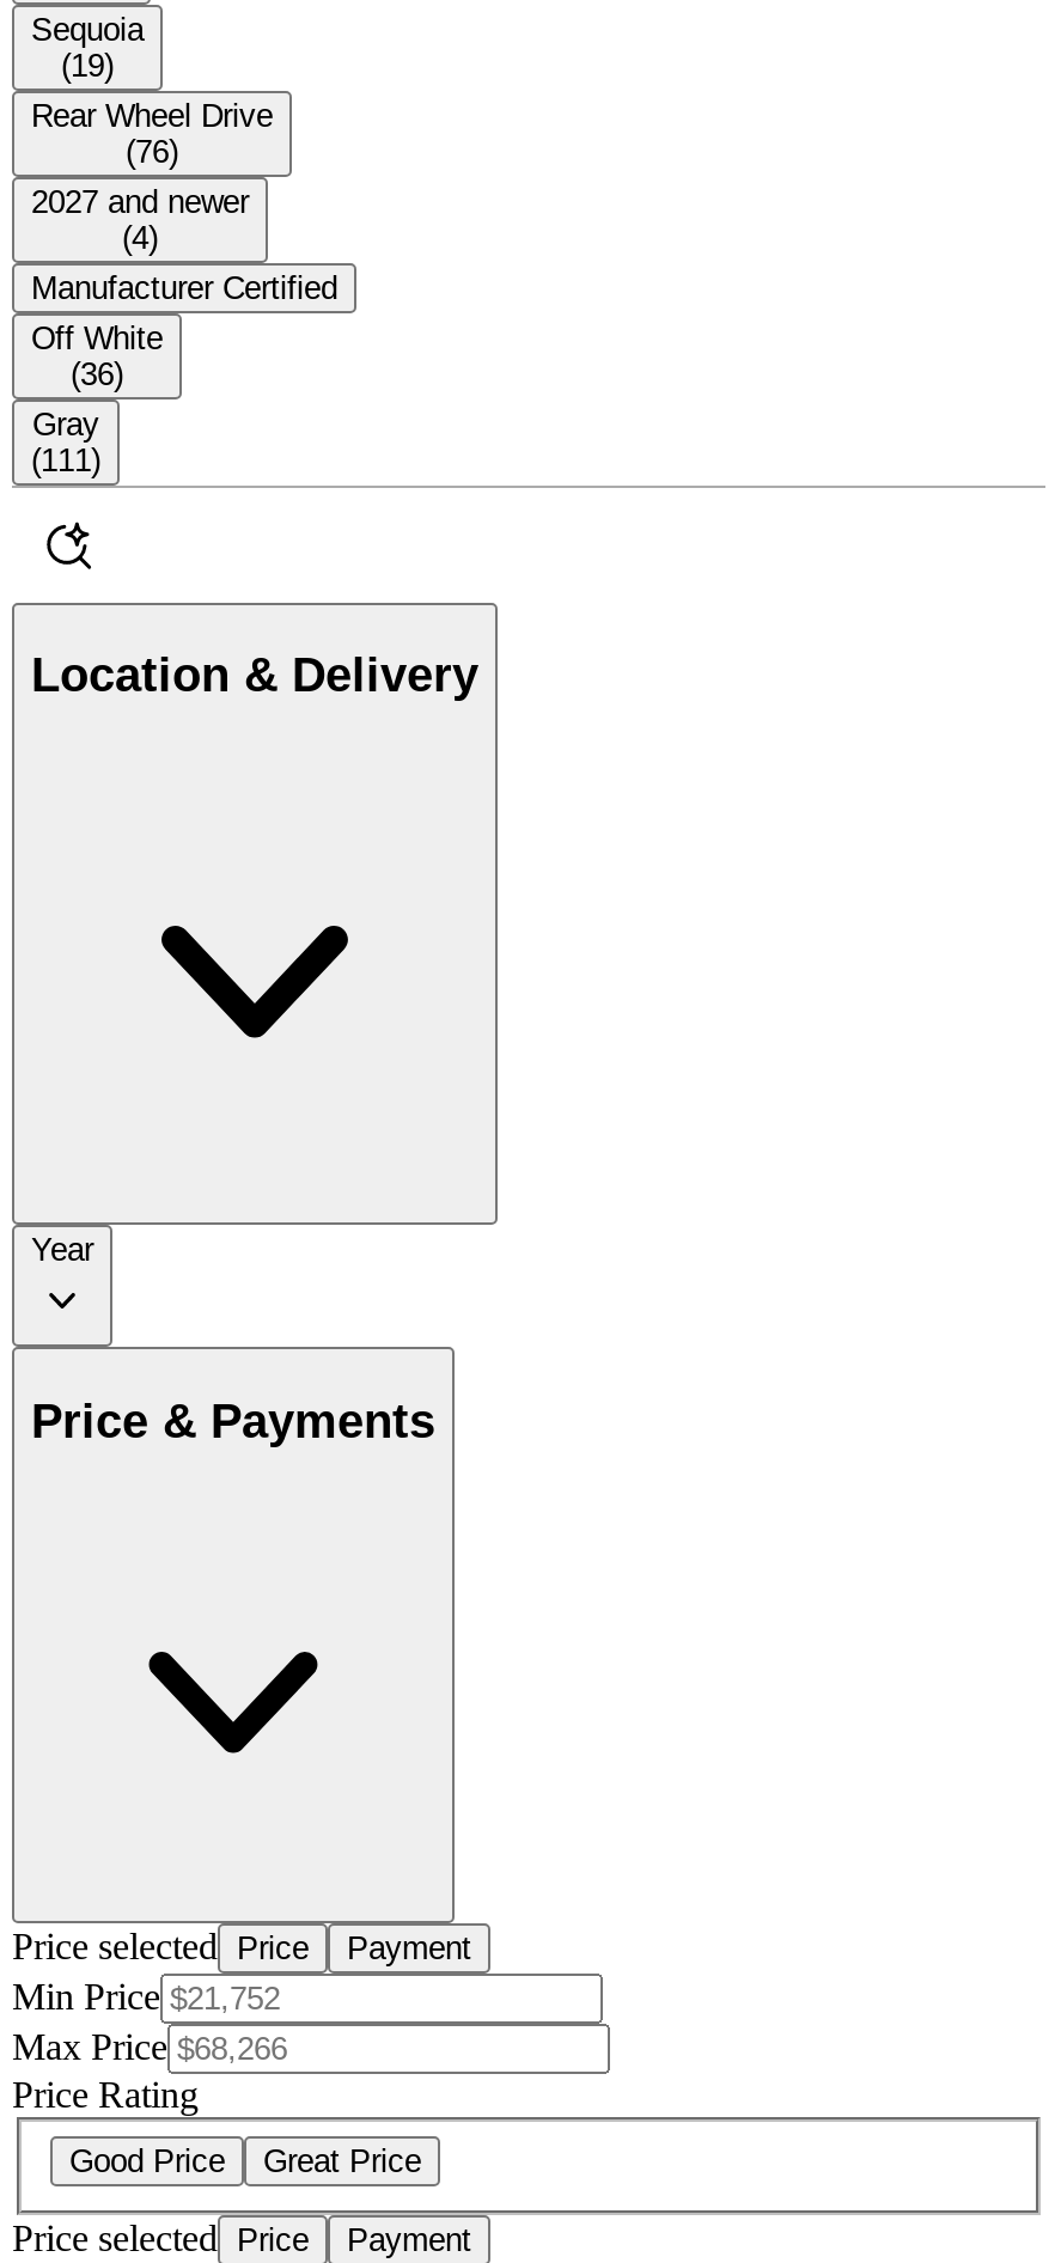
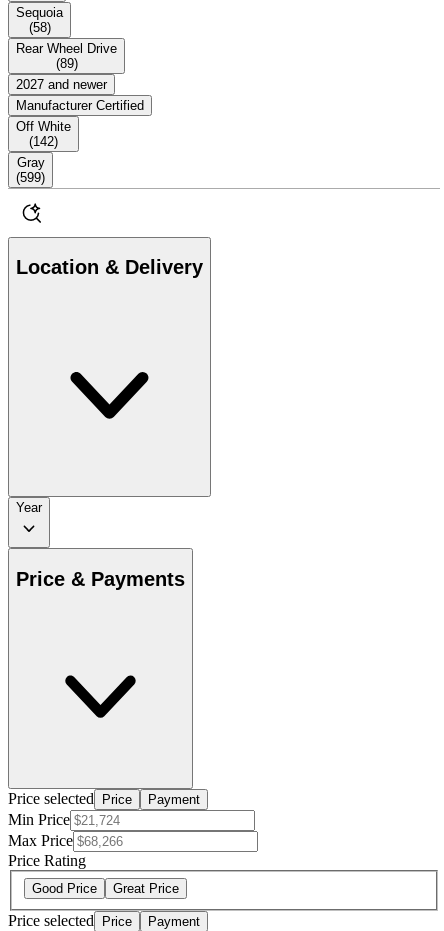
[61,48,114,83] (19) -> [28,20,50,35] (58)
[126,134,178,170] (76) -> [55,56,77,71] (89)
[122,220,158,256] (4) -> none
[71,356,123,392] (36) -> [29,134,58,149] (142)
[31,442,100,478] (111) -> [16,170,45,185] (599)

